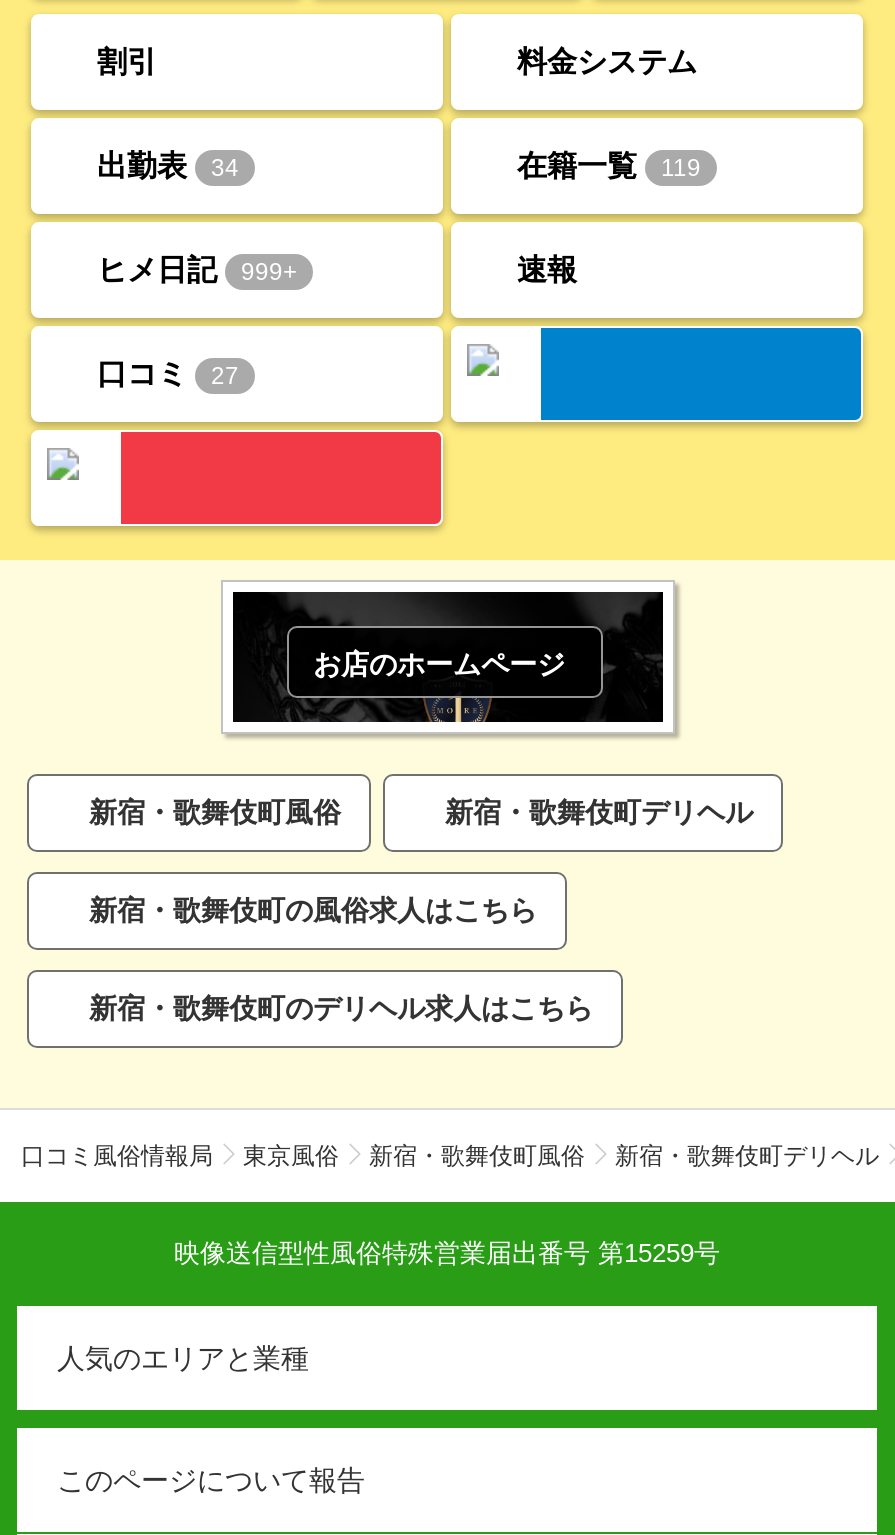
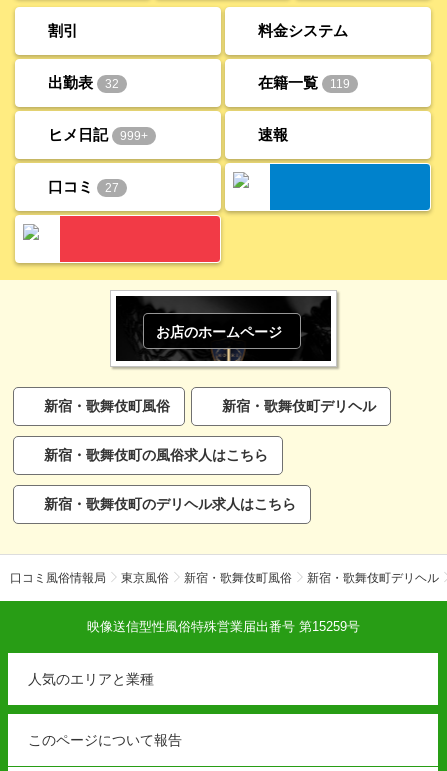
[97,147,239,181] 出勤表 34 -> [48,73,119,90] 出勤表 32

